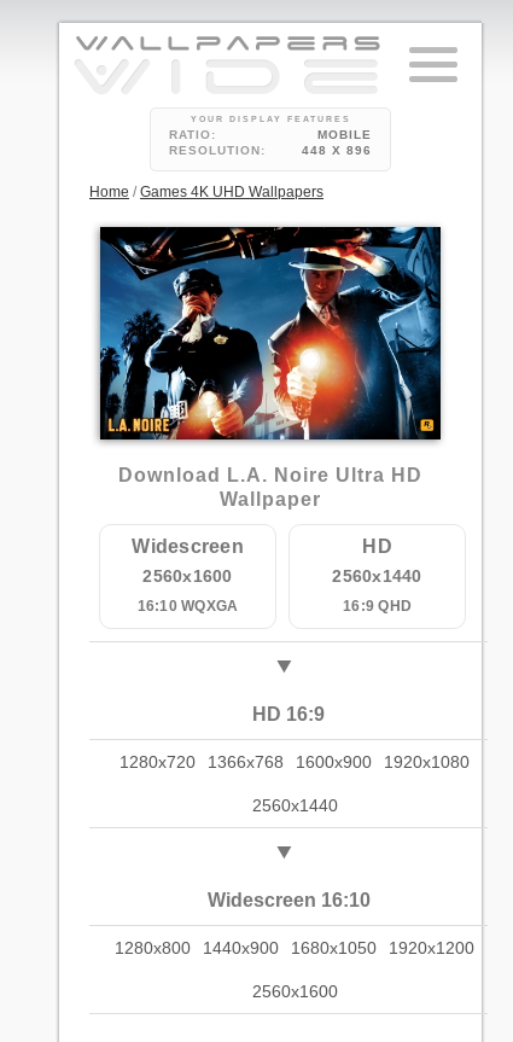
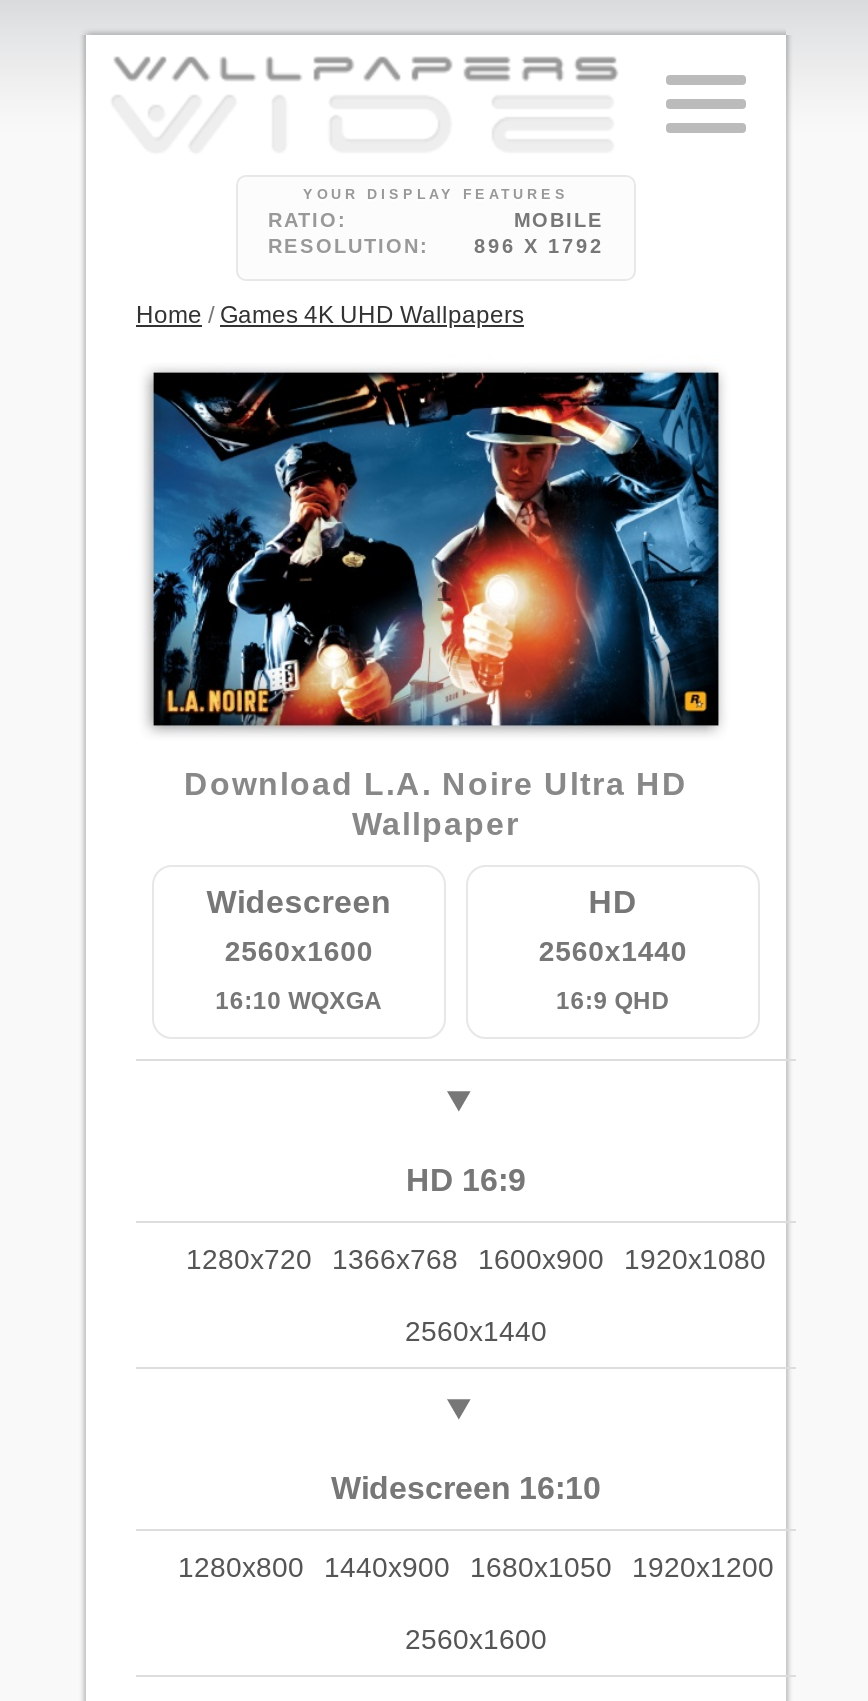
[302,144,372,157] 448 X 896 -> [474,235,604,257] 896 X 1792

